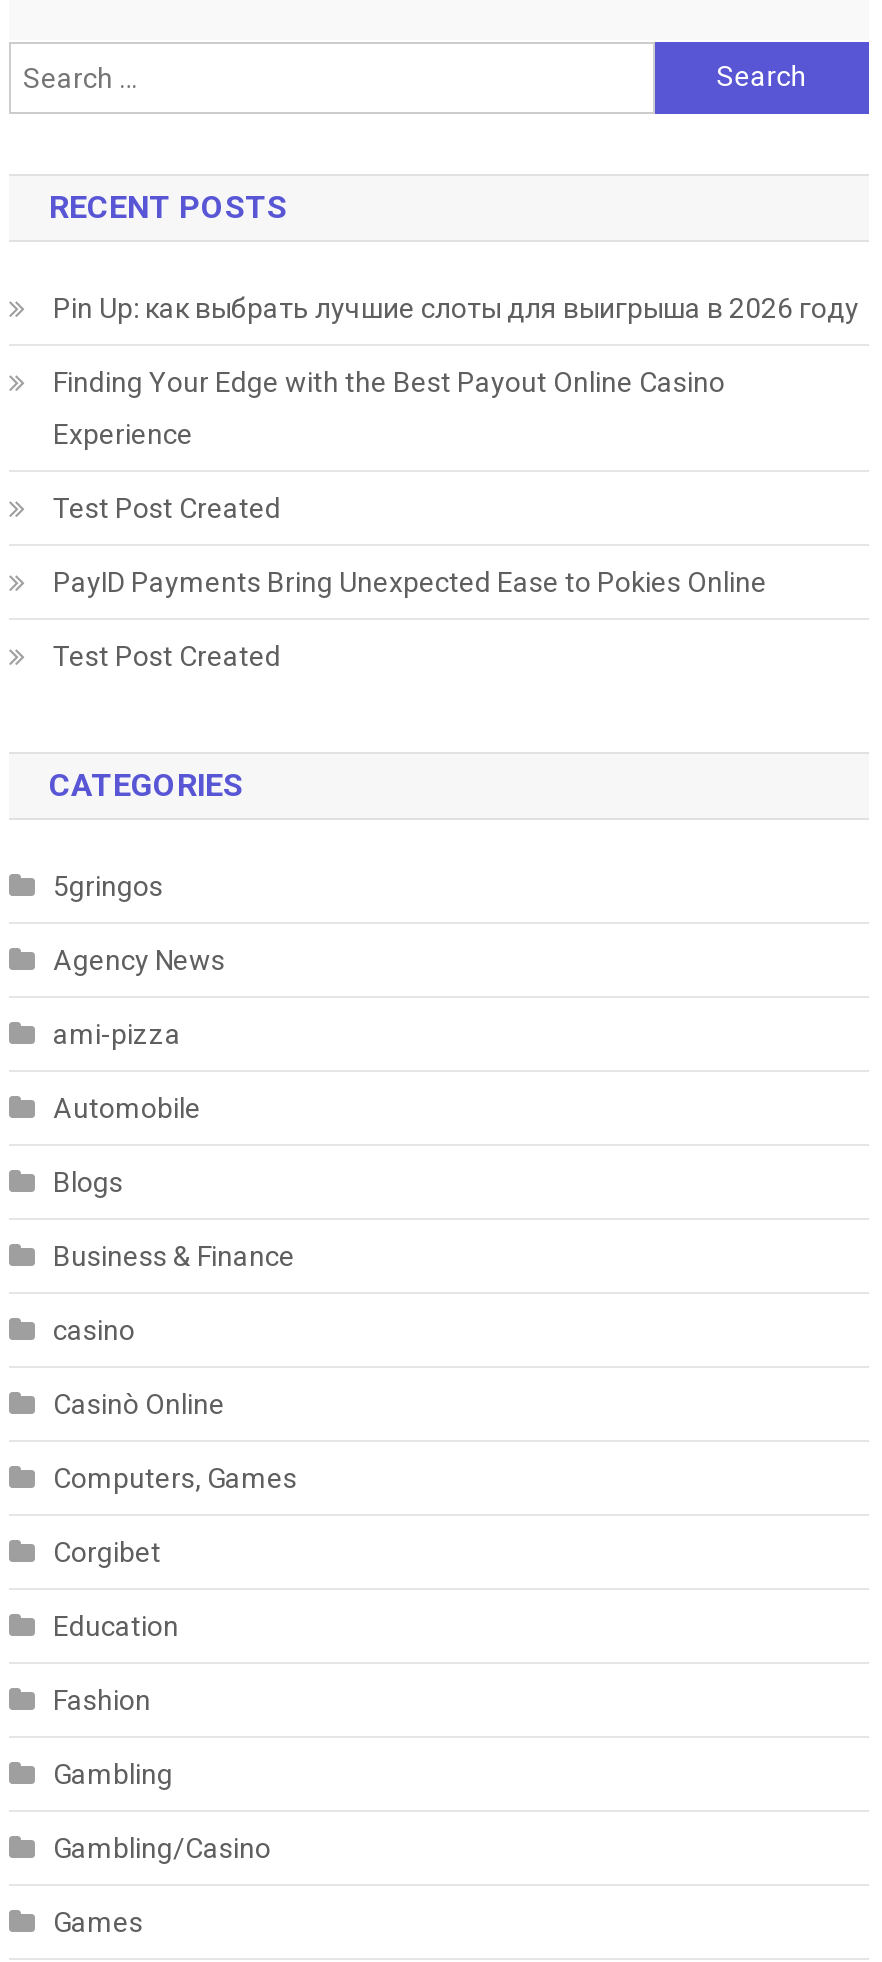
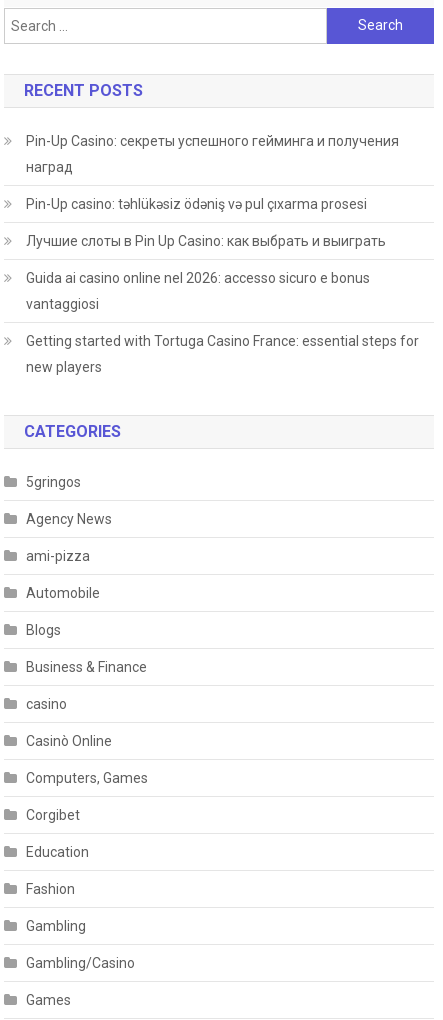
[53,291,859,671] Pin Up: как выбрать лучшие слоты для выигрыша в 2026 году | Finding Your Edge with the Best Payout Online Casino | Experience | Test Post Created | PayID Payments Bring Unexpected Ease to Pokies Online | Test Post Created -> [26,133,419,375] Pin-Up Casino: секреты успешного гейминга и получения | наград | Pin-Up casino: təhlükəsiz ödəniş və pul çıxarma prosesi | Лучшие слоты в Pin Up Casino: как выбрать и выиграть | Guida ai casino online nel 2026: accesso sicuro e bonus | vantaggiosi | Getting started with Tortuga Casino France: essential steps for | new players

